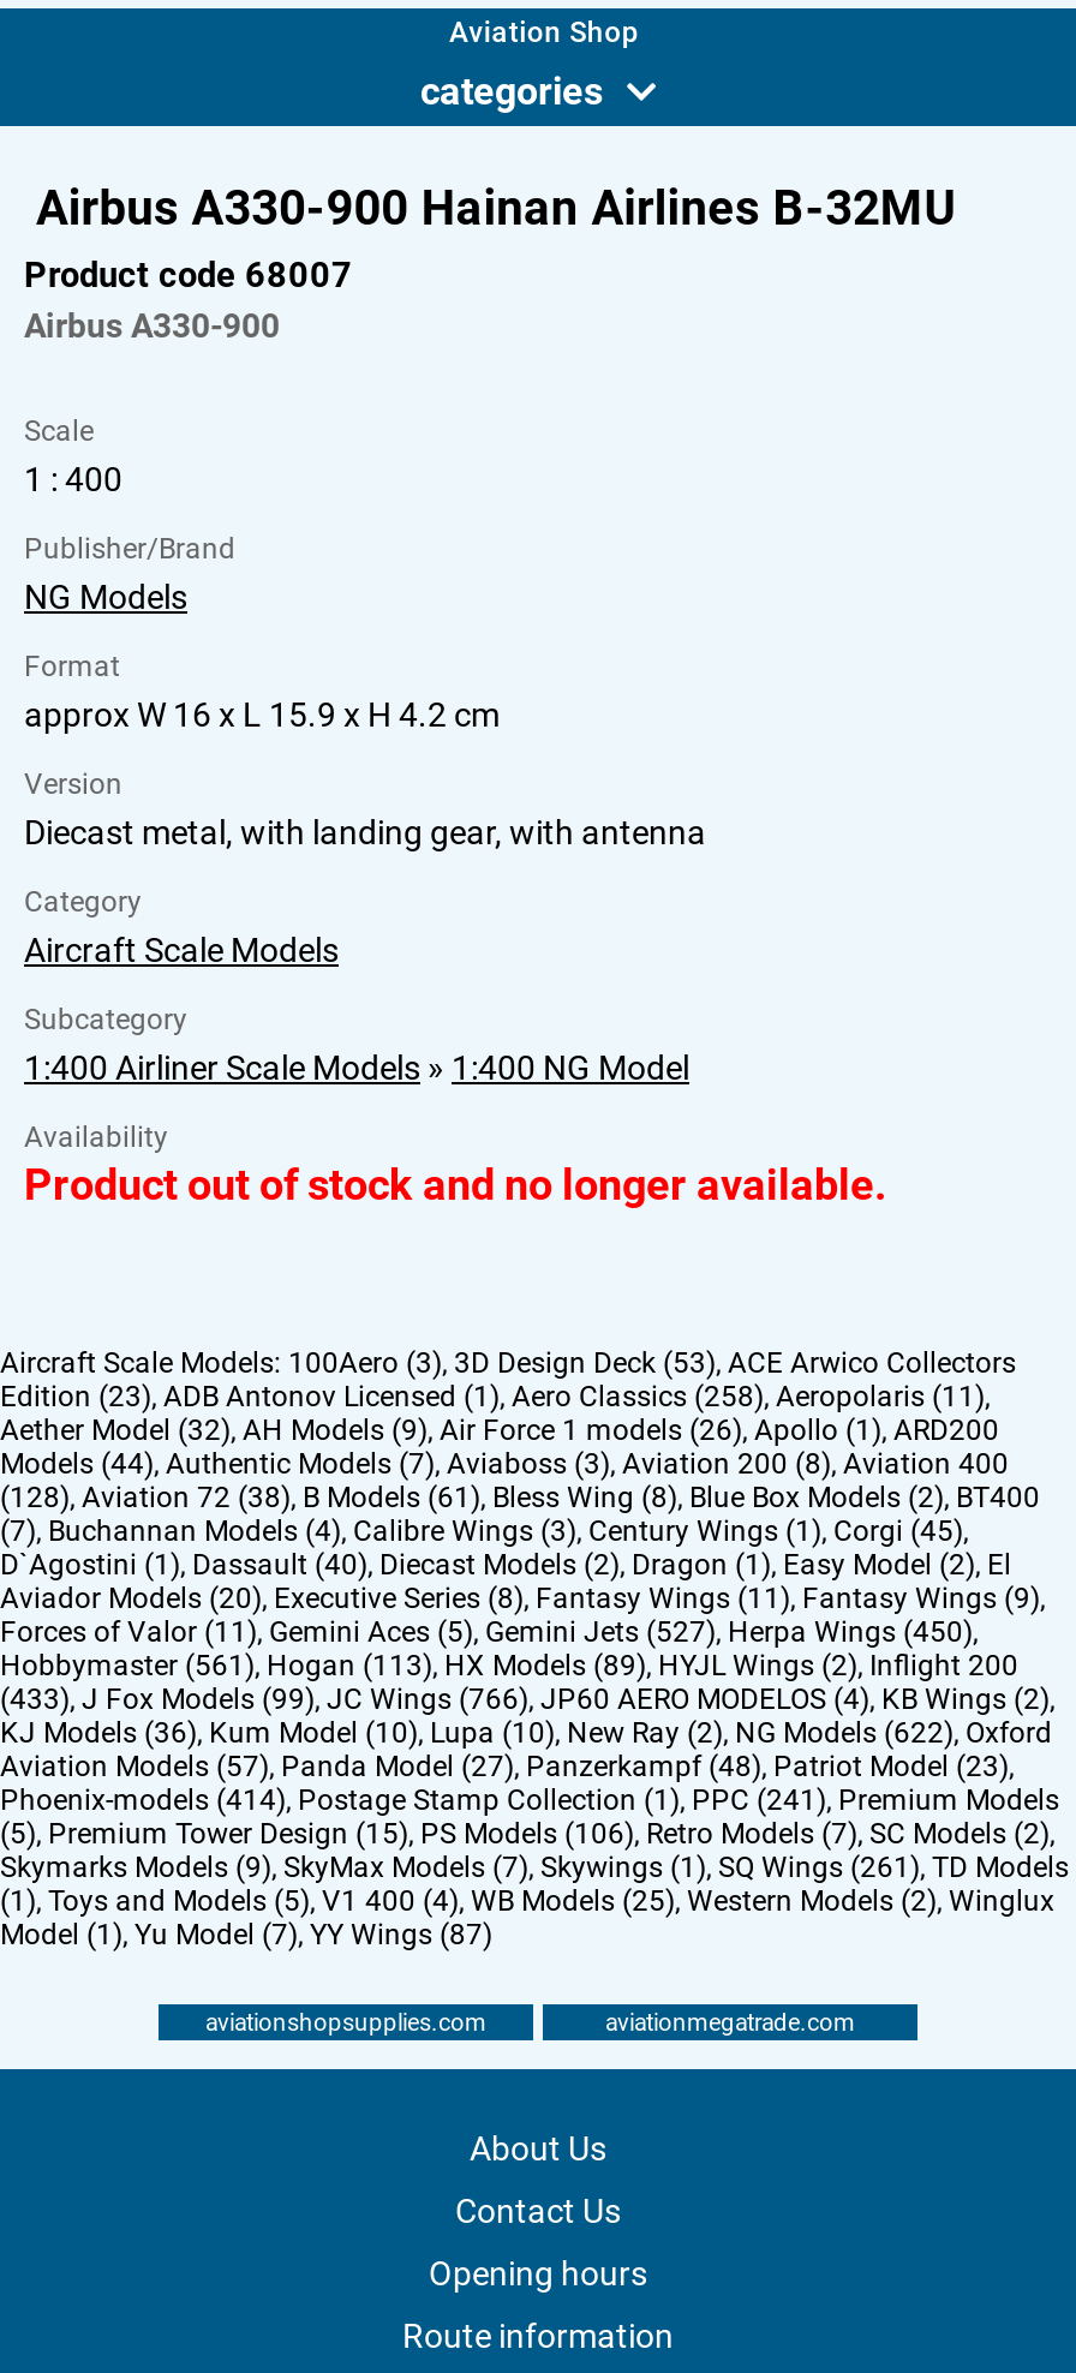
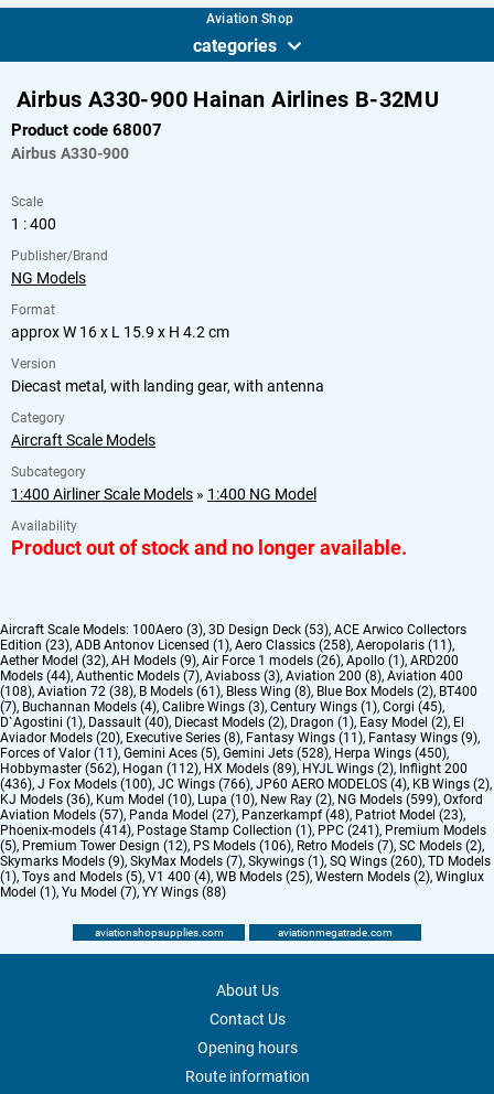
[0,1480,1040,1514] (128), Aviation 72 (38), B Models (61), Bless Wing (8), Blue Box Models (2), BT400 -> [0,683,477,699] (108), Aviation 72 (38), B Models (61), Bless Wing (8), Blue Box Models (2), BT400
[0,1615,973,1648] Forces of Valor (11), Gemini Aces (5), Gemini Jets (527), Herpa Wings (450) -> [0,745,447,761] Forces of Valor (11), Gemini Aces (5), Gemini Jets (528), Herpa Wings (450)
[0,1648,1018,1682] Hobbymaster (561), Hogan (113), HX Models (89),HYJL Wings (2),Inflight 200 -> [0,761,468,776] Hobbymaster (562), Hogan (112), HX Models (89),HYJL Wings (2),Inflight 200
[0,1682,1050,1715] (433),J Fox Models (99), JC Wings (766), JP60 AERO MODELOS (4), KB Wings (2) -> [0,776,490,791] (436),J Fox Models (100), JC Wings (766), JP60 AERO MODELOS (4), KB Wings (2)
[0,1715,1052,1749] KJ Models (36), Kum Model (10),Lupa (10), New Ray (2), NG Models (622), Oxford -> [0,791,483,807] KJ Models (36), Kum Model (10),Lupa (10), New Ray (2), NG Models (599), Oxford
[0,1816,1050,1850] (5), Premium Tower Design (15), PS Models (106), Retro Models (7), SC Models (2) -> [0,838,482,853] (5), Premium Tower Design (12), PS Models (106), Retro Models (7), SC Models (2)
[0,1850,1069,1884] Skymarks Models (9), SkyMax Models (7), Skywings (1), SQ Wings (261), TD Models -> [0,853,491,869] Skymarks Models (9), SkyMax Models (7), Skywings (1), SQ Wings (260), TD Models
[0,1917,492,1951] Model (1), Yu Model (7),YY Wings (87) -> [0,884,226,900] Model (1), Yu Model (7),YY Wings (88)

